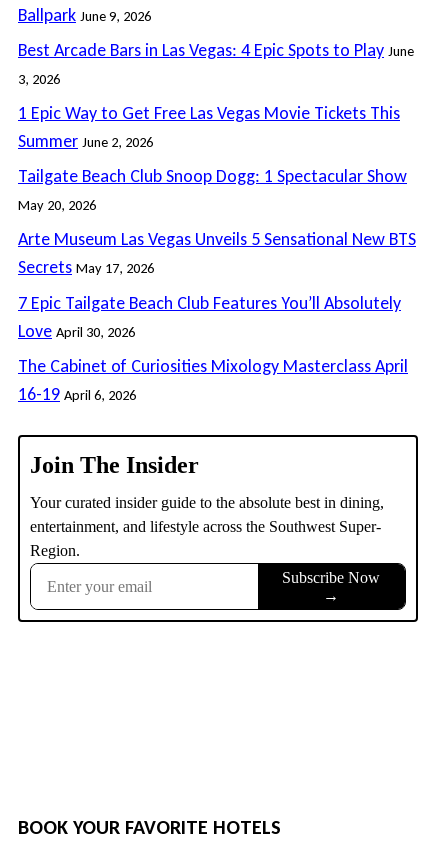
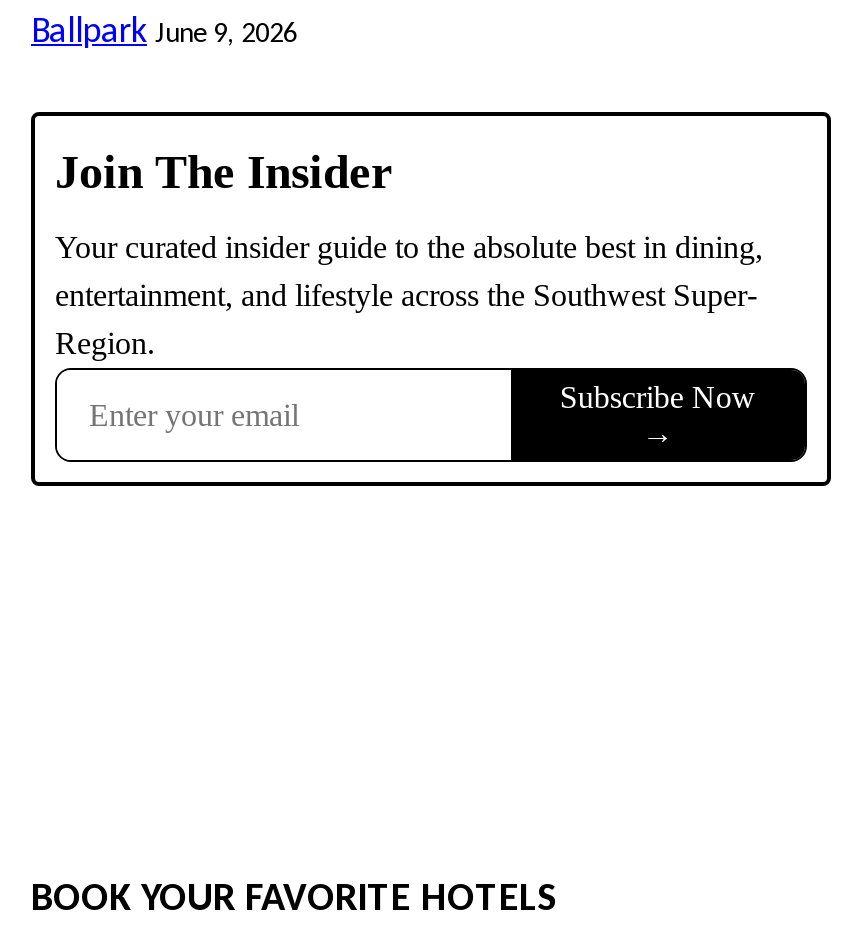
[18,39,416,405] Best Arcade Bars in Las Vegas: 4 Epic Spots to Play June | 3, 2026 | 1 Epic Way to Get Free Las Vegas Movie Tickets This | Summer June 2, 2026 | Tailgate Beach Club Snoop Dogg: 1 Spectacular Show | May 20, 2026 | Arte Museum Las Vegas Unveils 5 Sensational New BTS | Secrets May 17, 2026 | 7 Epic Tailgate Beach Club Features You’ll Absolutely | Love April 30, 2026 | The Cabinet of Curiosities Mixology Masterclass April | 16-19 April 6, 2026 -> none

